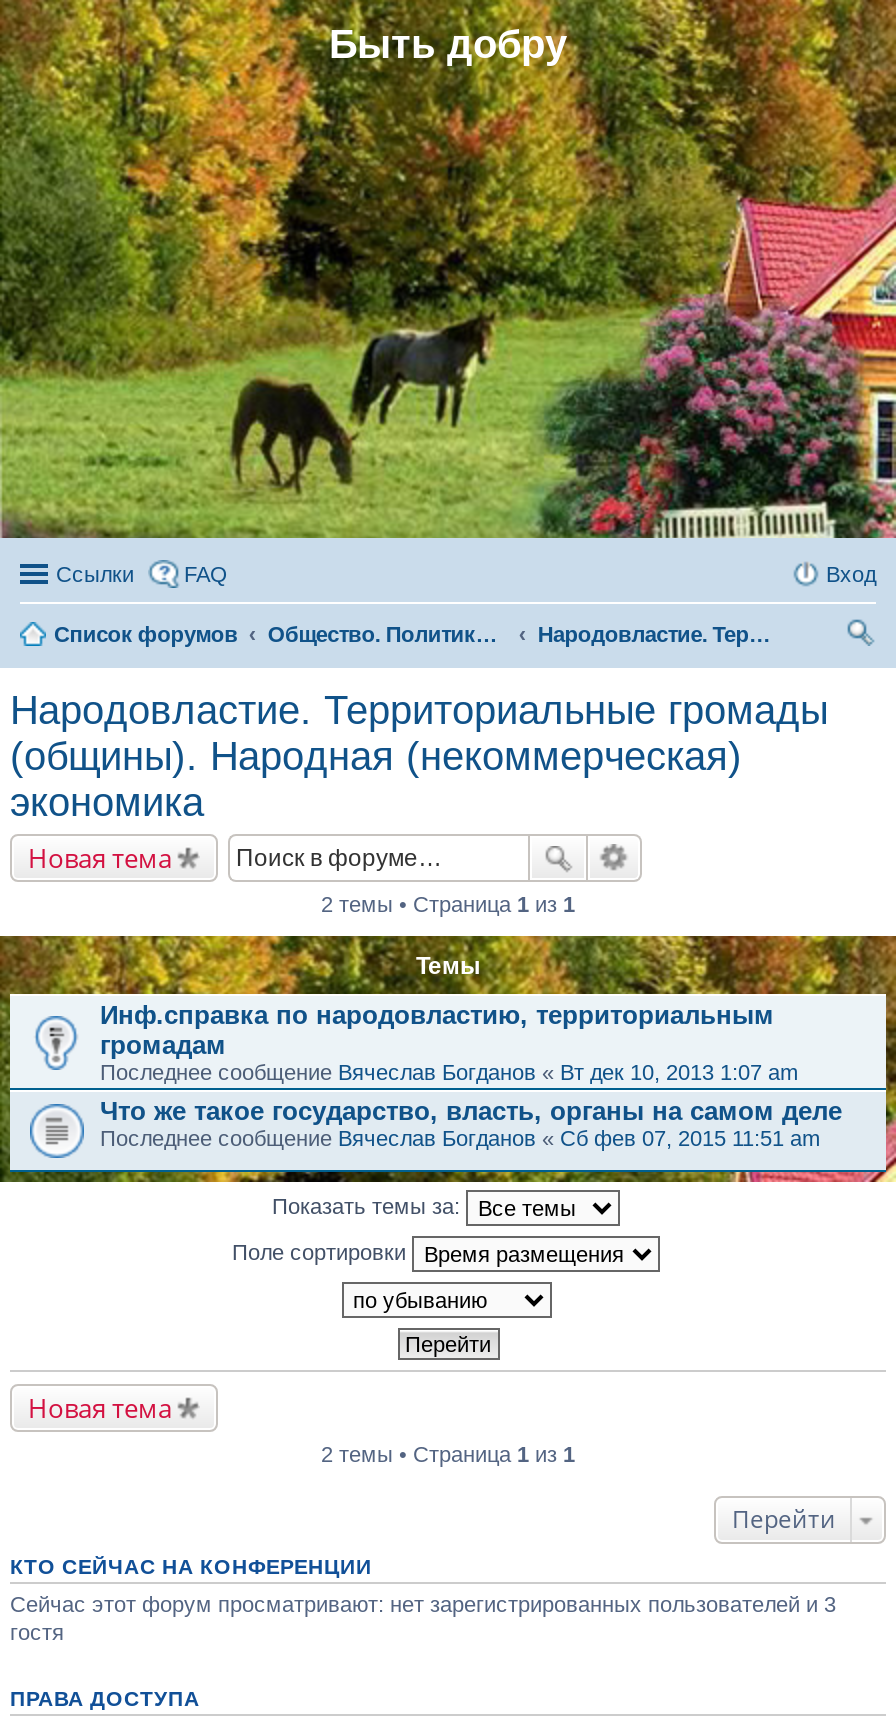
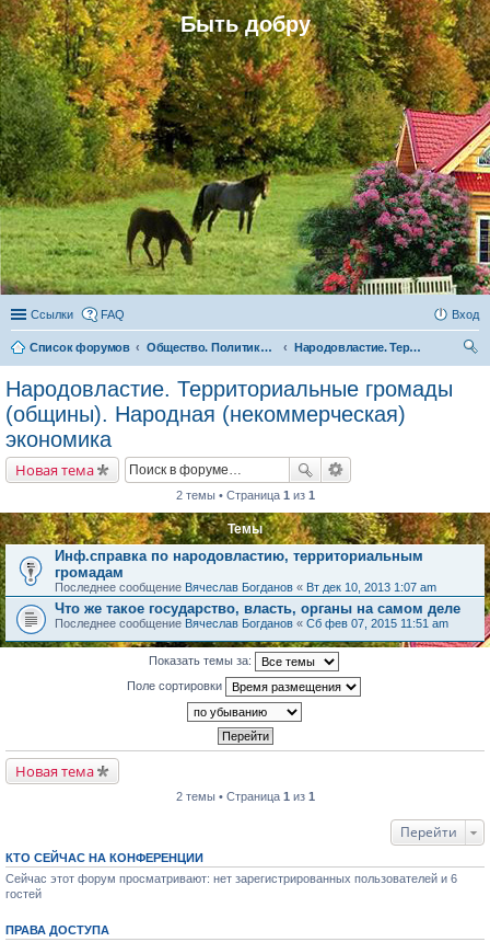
[10,1592,836,1644] Сейчас этот форум просматривают: нет зарегистрированных пользователей и 3 | гостя -> [5,872,457,900] Сейчас этот форум просматривают: нет зарегистрированных пользователей и 6 | гостей

